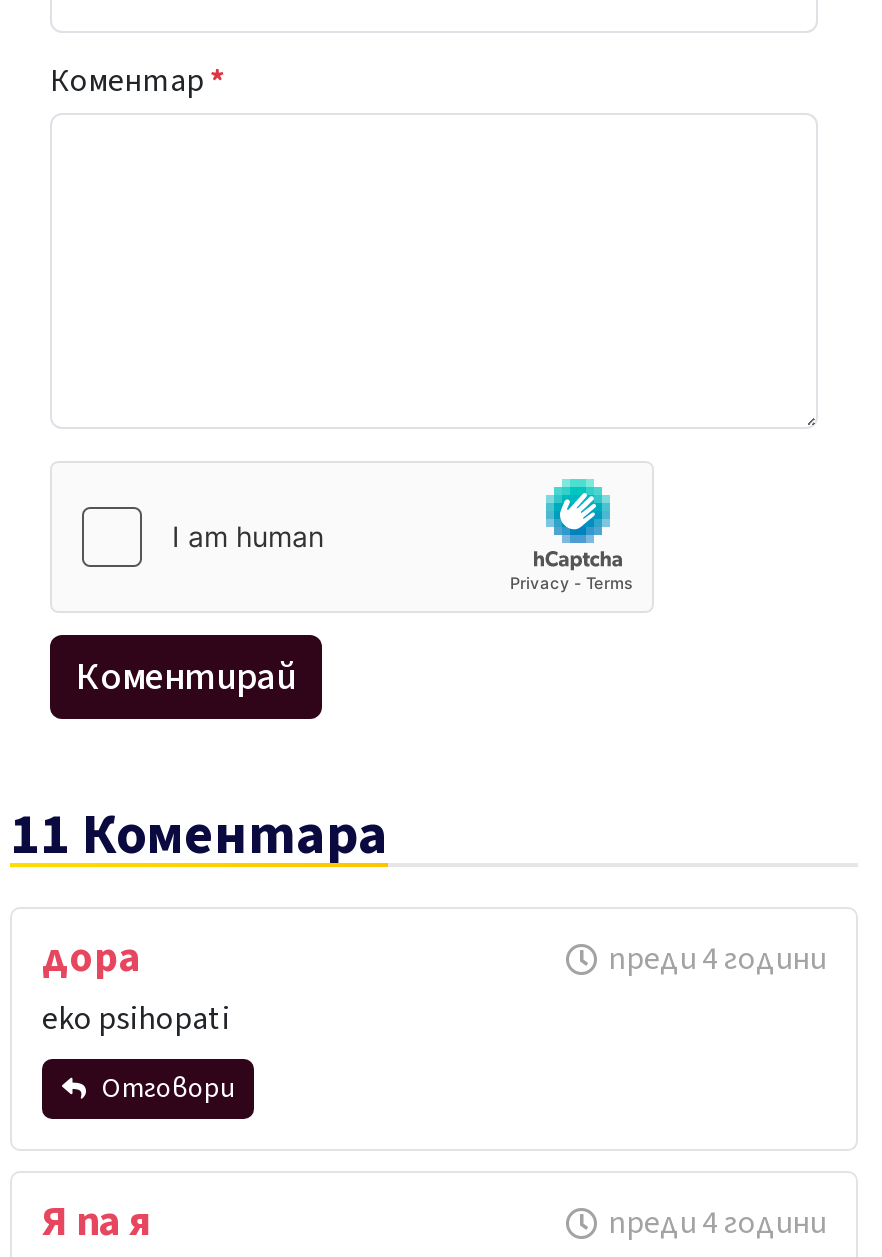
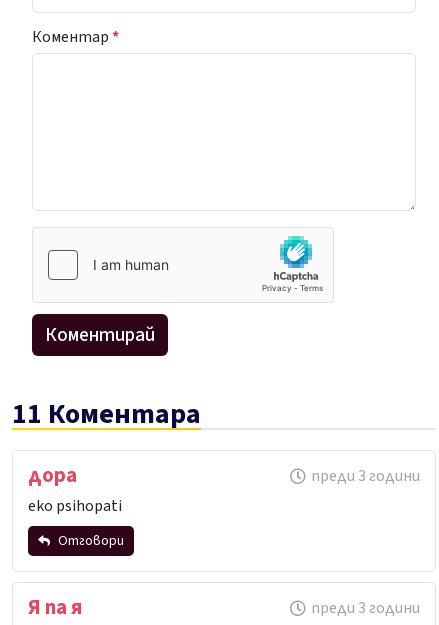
[608,937,826,981] преди 4 години -> [311,465,420,487] преди 3 години
[608,1201,826,1245] преди 4 години -> [311,597,420,619] преди 3 години

